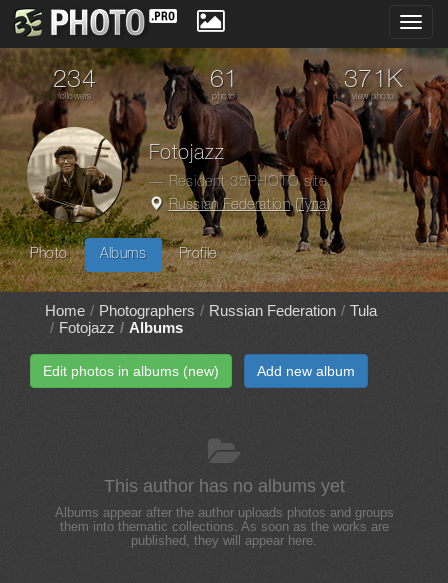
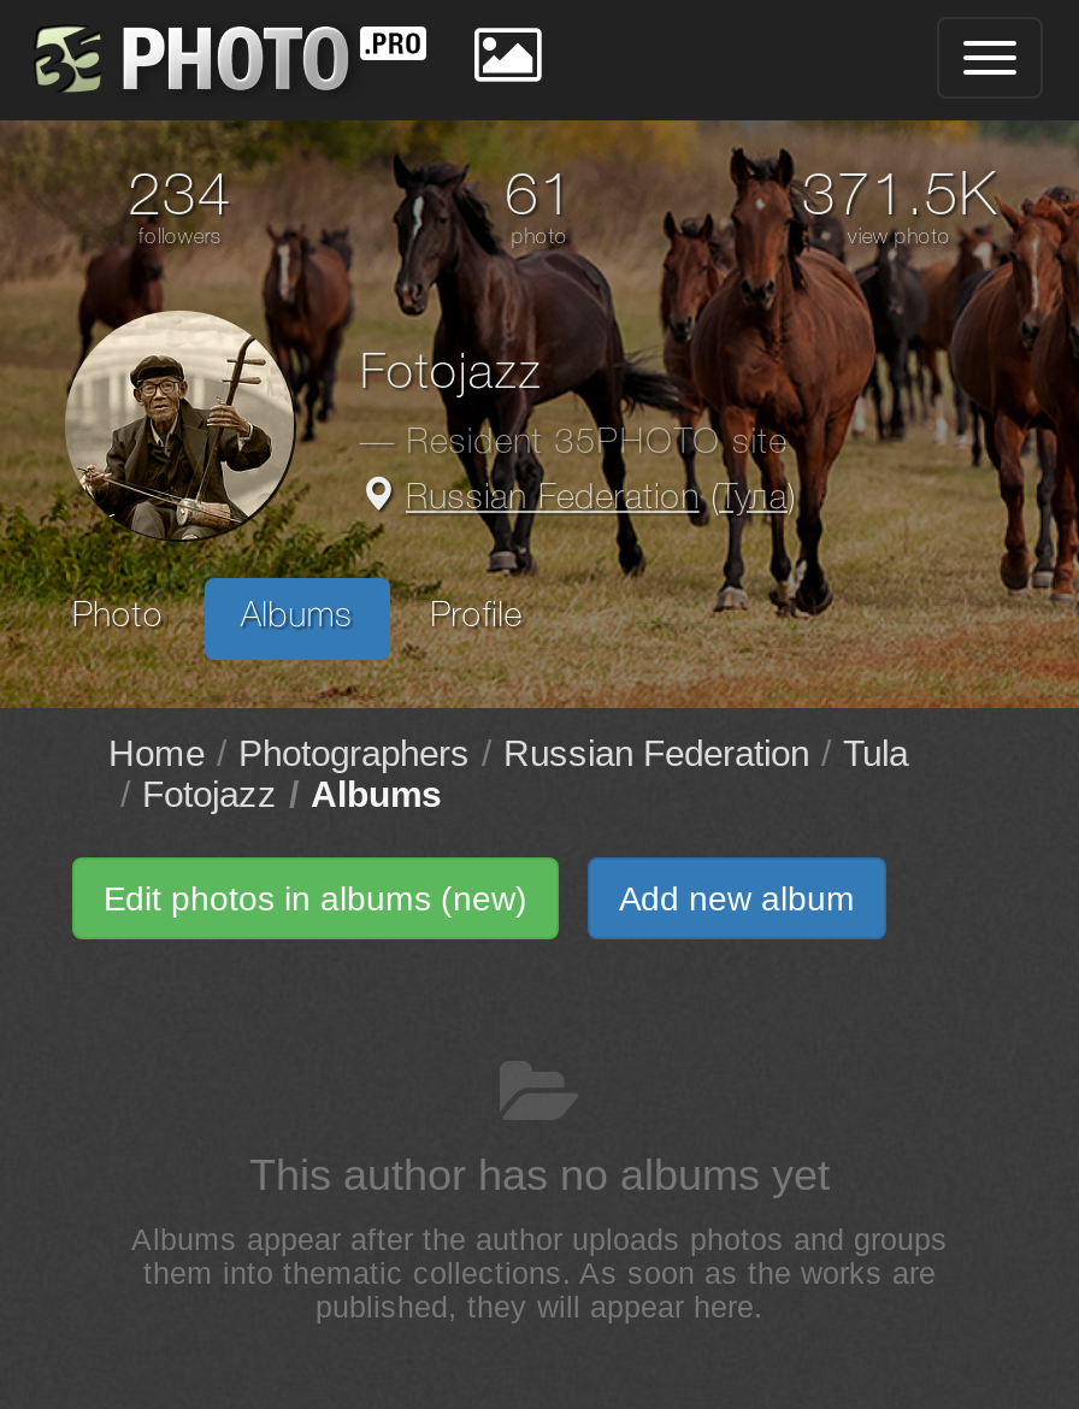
[344,69,403,92] 371K -> [802,171,997,226] 371.5K

